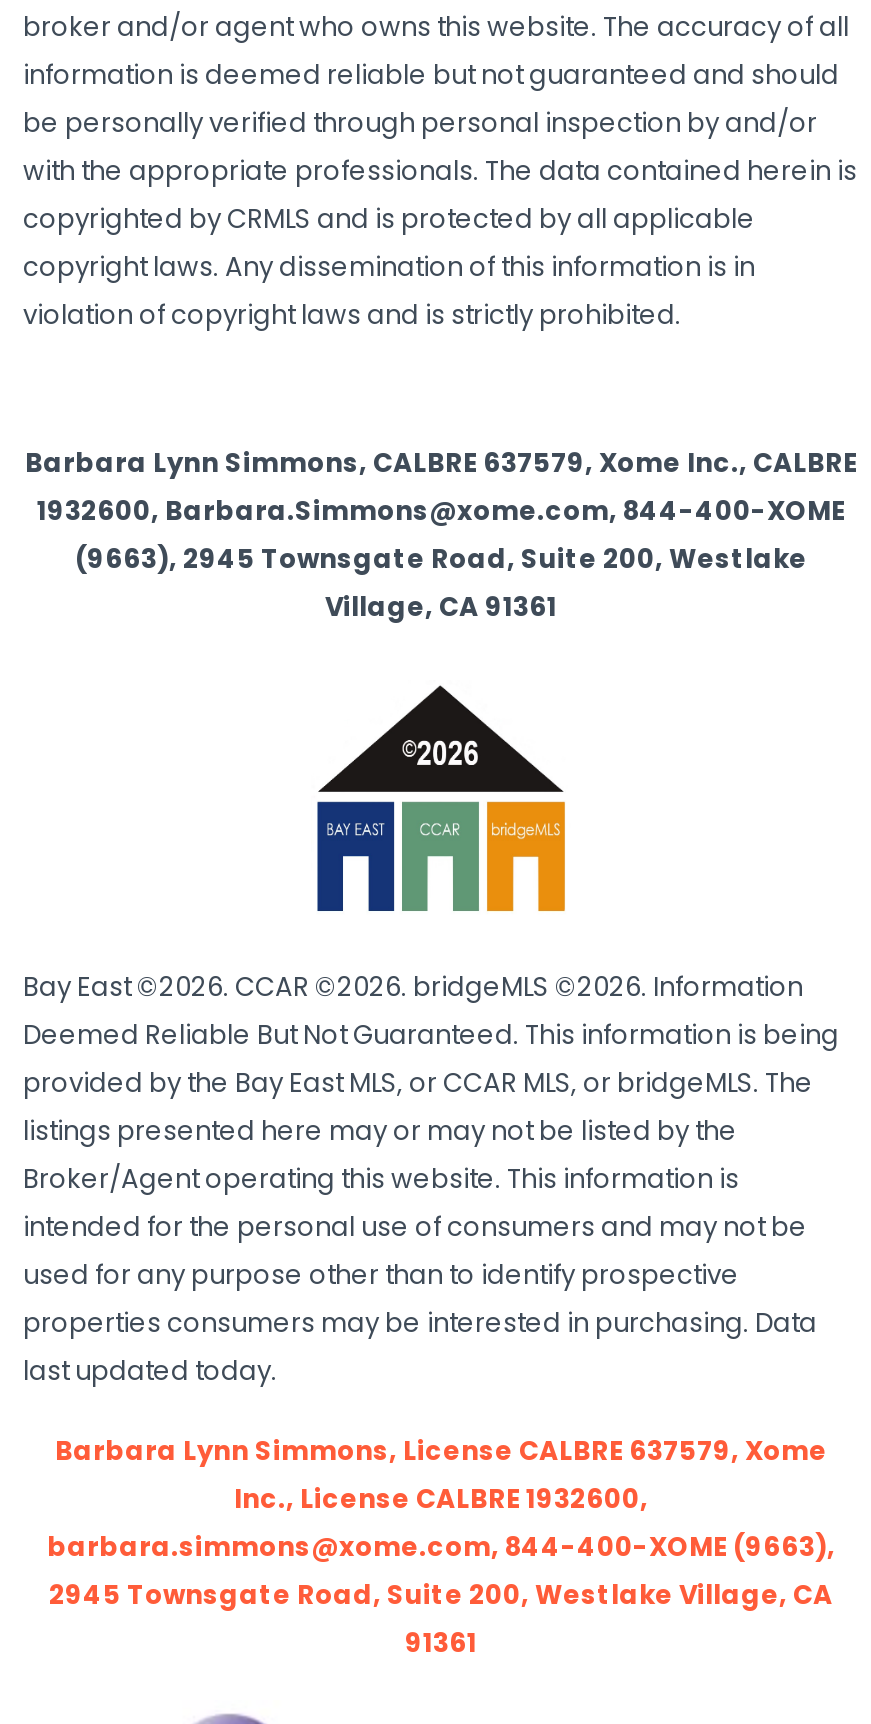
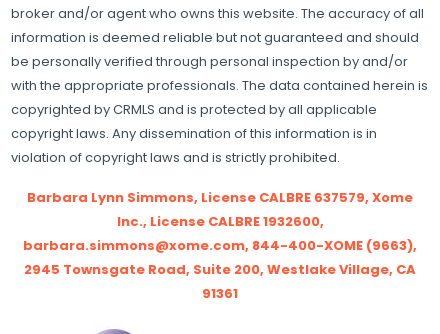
[25,444,857,626] Barbara Lynn Simmons, CALBRE 637579, Xome Inc., CALBRE | 1932600, Barbara.Simmons@xome.com, 844-400-XOME | (9663), 2945 Townsgate Road, Suite 200, Westlake | Village, CA 91361 -> none
[23,684,839,1390] [image] | Bay East ©2026. CCAR ©2026. bridgeMLS ©2026. Information | Deemed Reliable But Not Guaranteed. This information is being | provided by the Bay East MLS, or CCAR MLS, or bridgeMLS. The | listings presented here may or may not be listed by the | Broker/Agent operating this website. This information is | intended for the personal use of consumers and may not be | used for any purpose other than to identify prospective | properties consumers may be interested in purchasing. Data | last updated today. -> none

